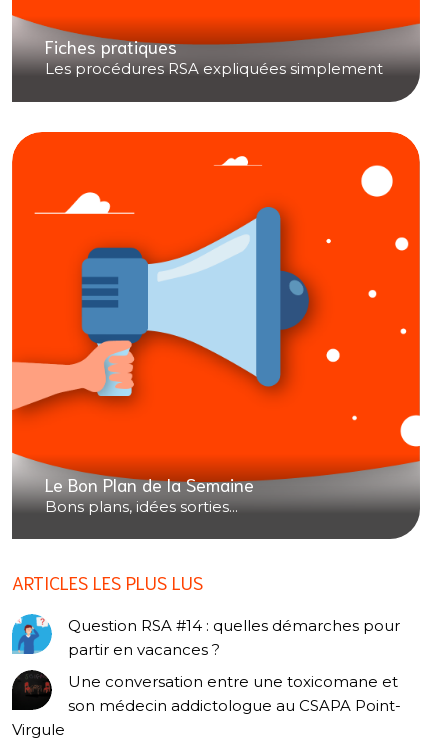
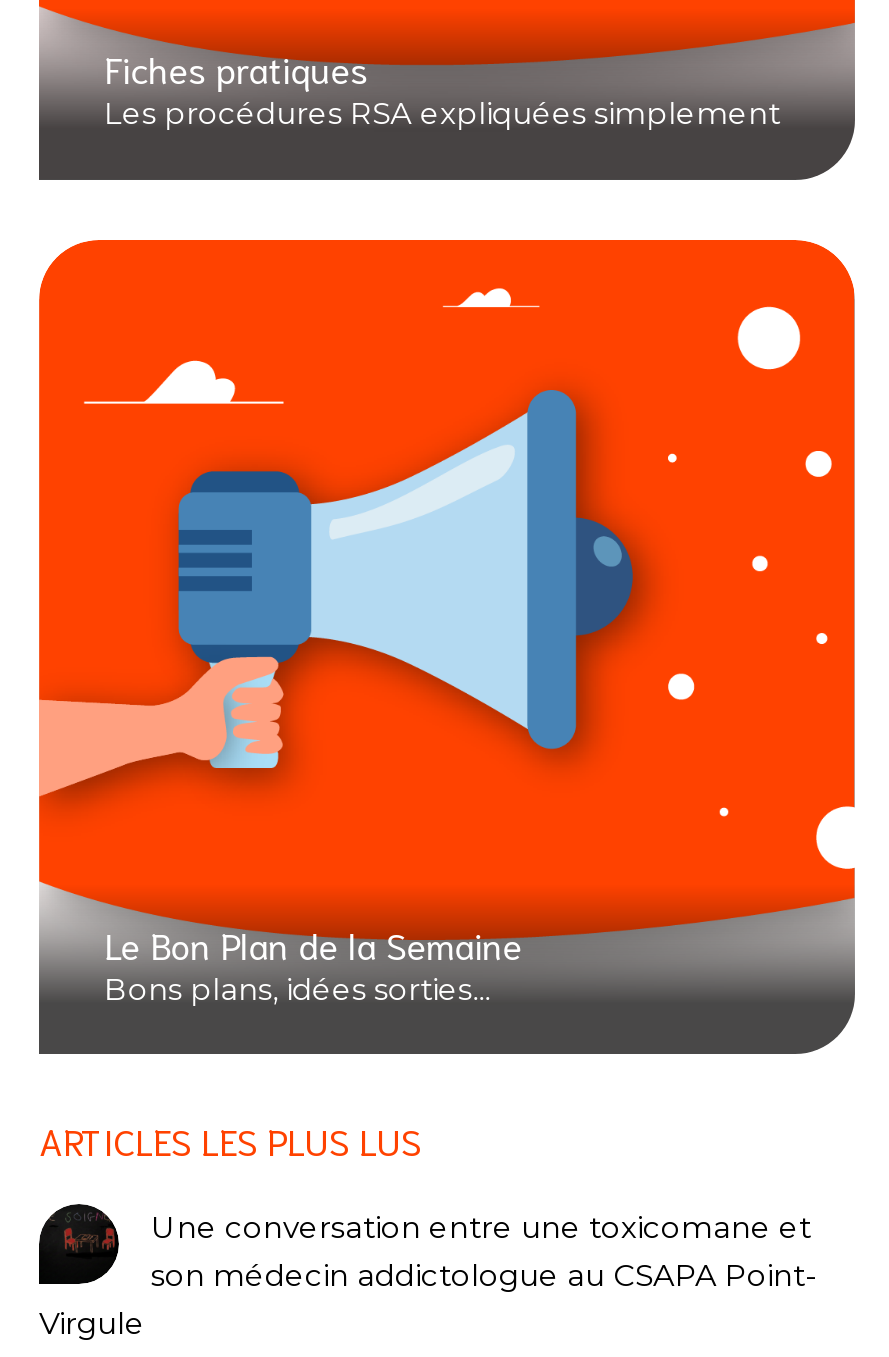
[11,614,400,659] [image] | Question RSA #14 : quelles démarches pour | partir en vacances ? -> none

